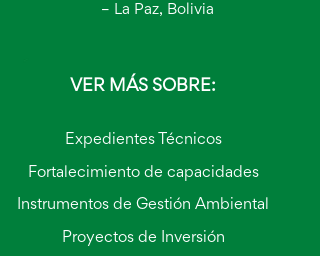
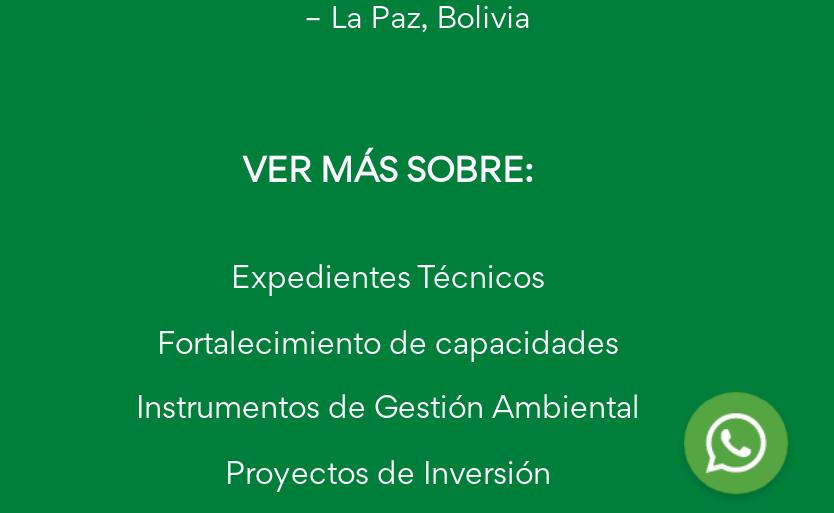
none -> [682,390,790,496] [image]

